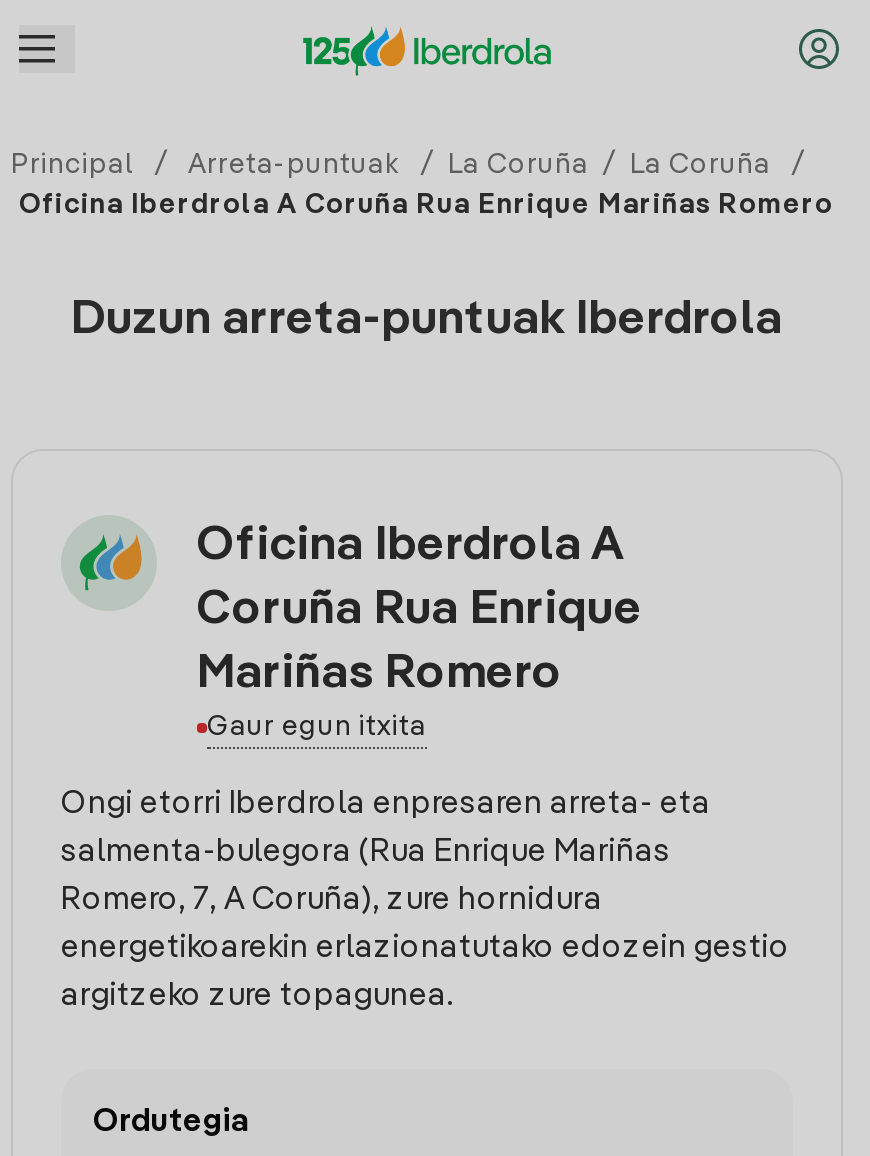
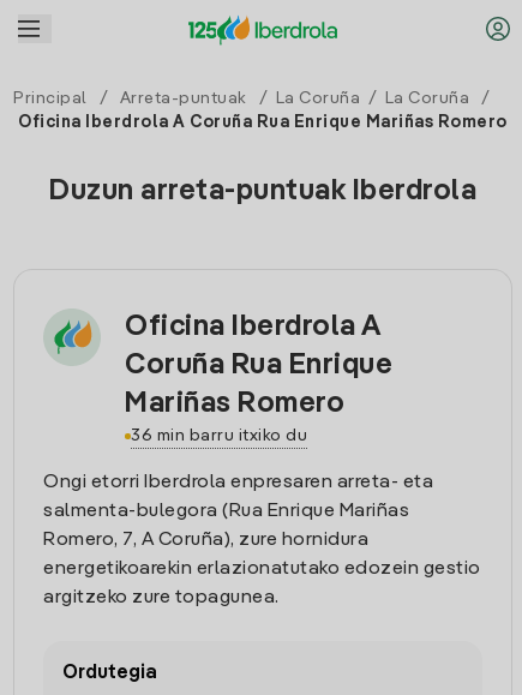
[207,713,427,741] Gaur egun itxita -> [131,427,307,444] 36 min barru itxiko du

